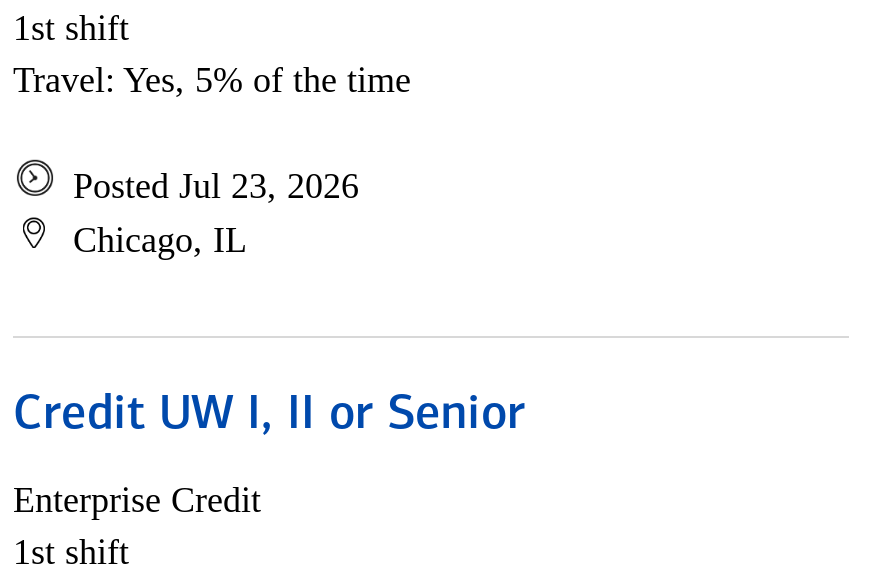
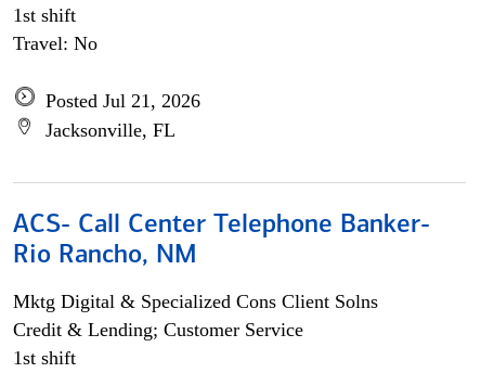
[13,60,411,100] Travel: Yes, 5% of the time -> [13,33,97,54] Travel: No
[73,166,359,260] Posted Jul 23, 2026 | Chicago, IL -> [45,90,200,141] Posted Jul 21, 2026 | Jacksonville, FL
[13,392,525,440] Credit UW I, II or Senior -> [13,213,430,269] ACS- Call Center Telephone Banker- | Rio Rancho, NM
[13,480,261,520] Enterprise Credit -> [13,291,378,340] Mktg Digital & Specialized Cons Client Solns | Credit & Lending; Customer Service

